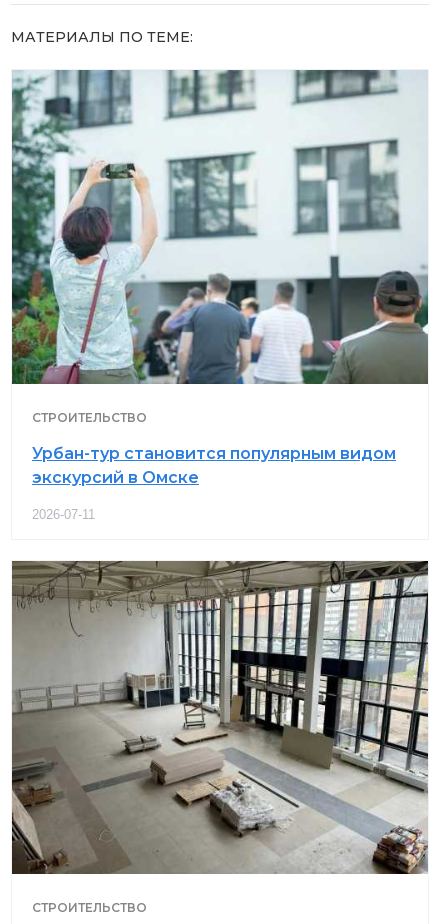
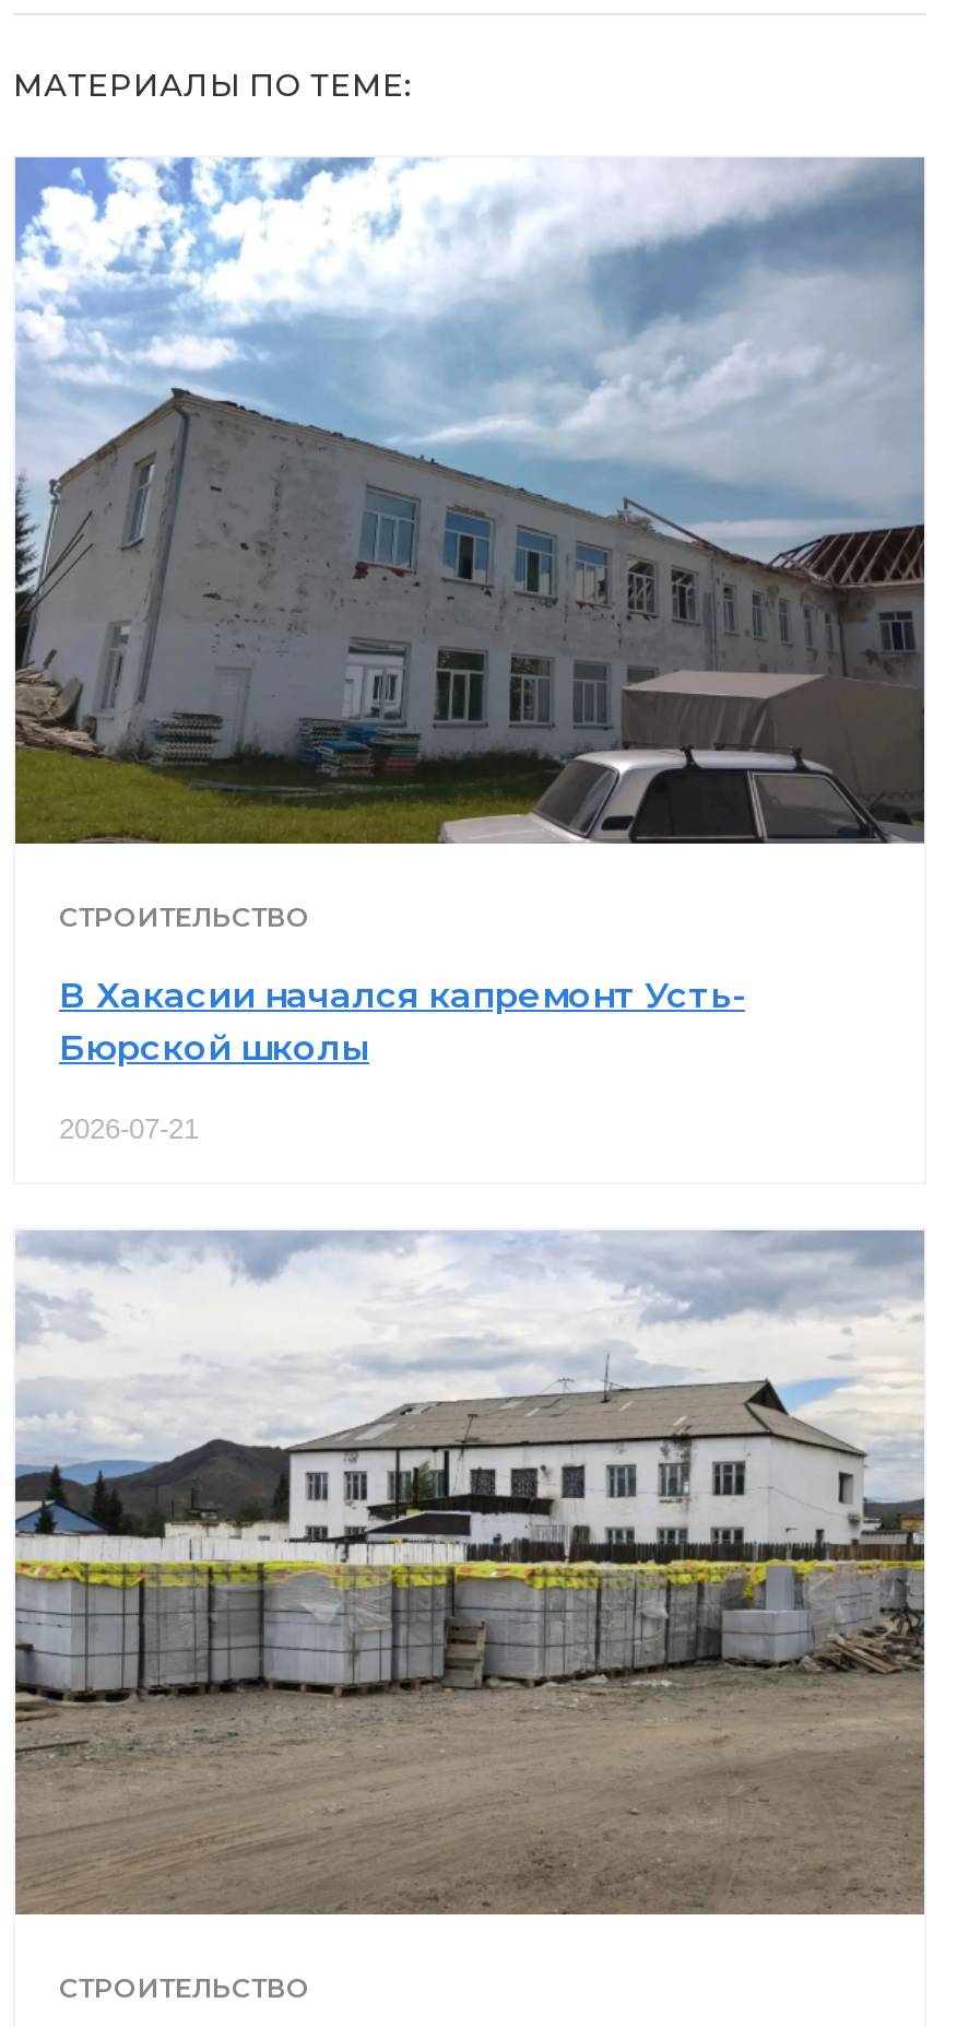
[11,69,428,385] [image] -> [13,157,926,846] [image]
[32,444,396,487] Урбан-тур становится популярным видом | экскурсий в Омске -> [59,974,745,1068] В Хакасии начался капремонт Усть- | Бюрской школы
[32,507,95,522] 2026-07-11 -> [59,1112,199,1145] 2026-07-21
[11,560,429,875] [image] -> [13,1228,926,1917] [image]

